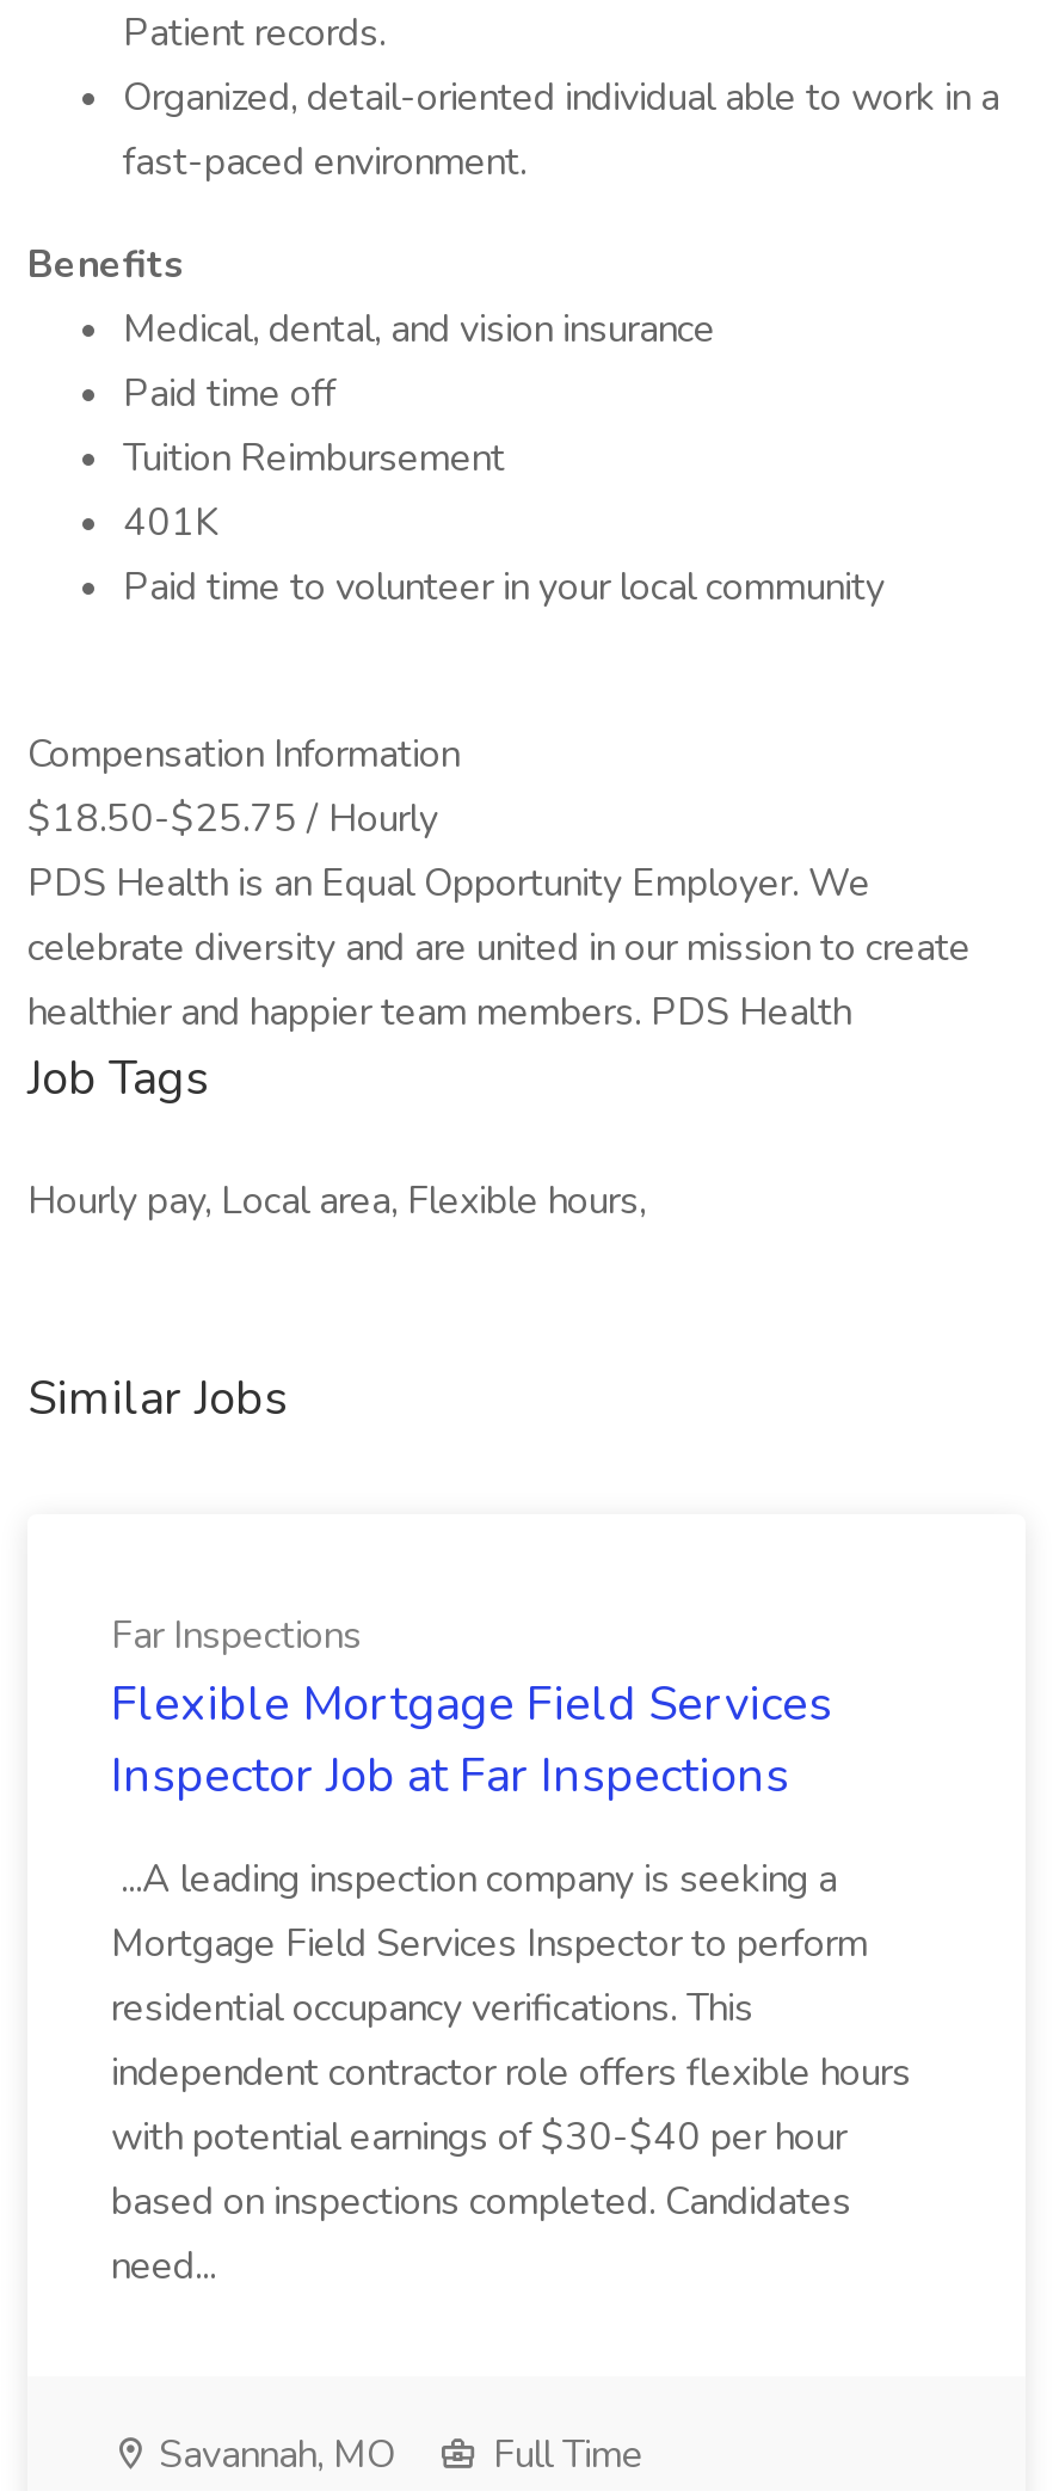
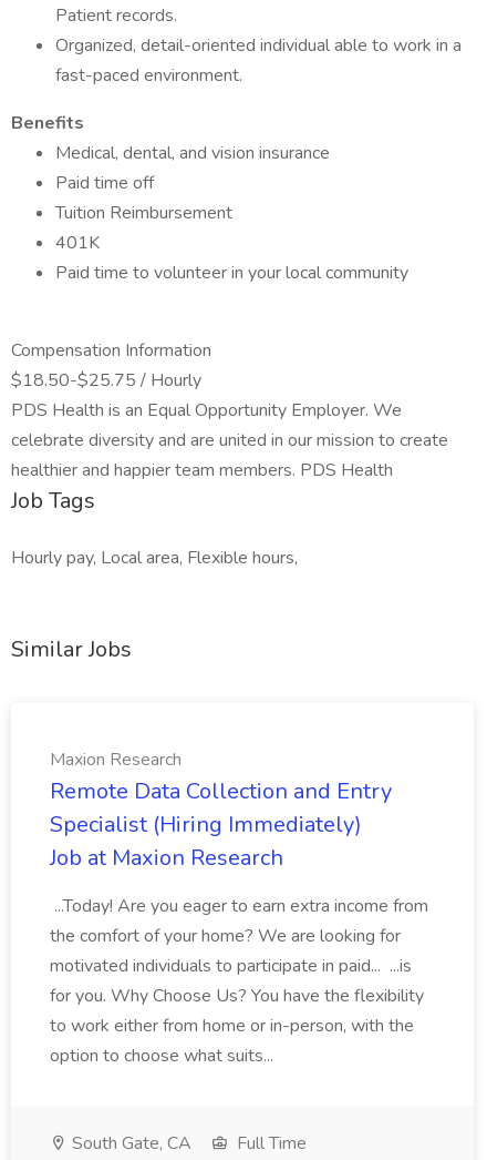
[111,1610,832,1808] Far Inspections | Flexible Mortgage Field Services | Inspector Job at Far Inspections -> [50,747,392,873] Maxion Research | Remote Data Collection and Entry | Specialist (Hiring Immediately) | Job at Maxion Research
[111,1853,911,2293] ...A leading inspection company is seeking a | Mortgage Field Services Inspector to perform | residential occupancy verifications. This | independent contractor role offers flexible hours | with potential earnings of $30-$40 per hour | based on inspections completed. Candidates | need... -> [50,894,428,1068] ...Today! Are you eager to earn extra income from | the comfort of your home? We are looking for | motivated individuals to participate in paid... ...is | for you. Why Choose Us? You have the flexibility | to work either from home or in-person, with the | option to choose what suits...
[149,2429,395,2481] Savannah, MO -> [68,1131,191,1156] South Gate, CA

